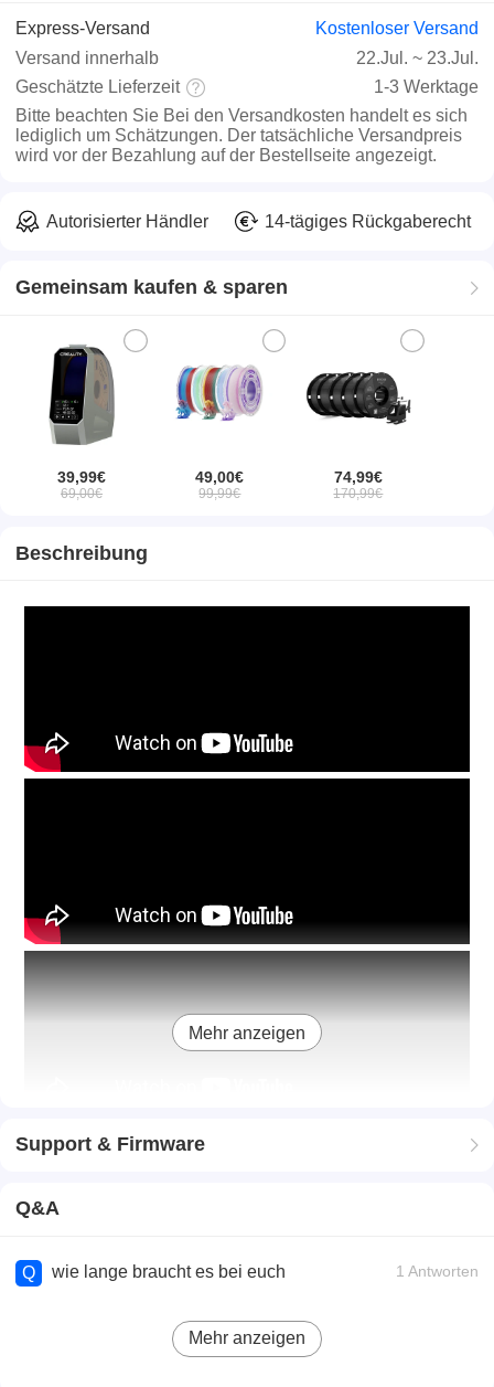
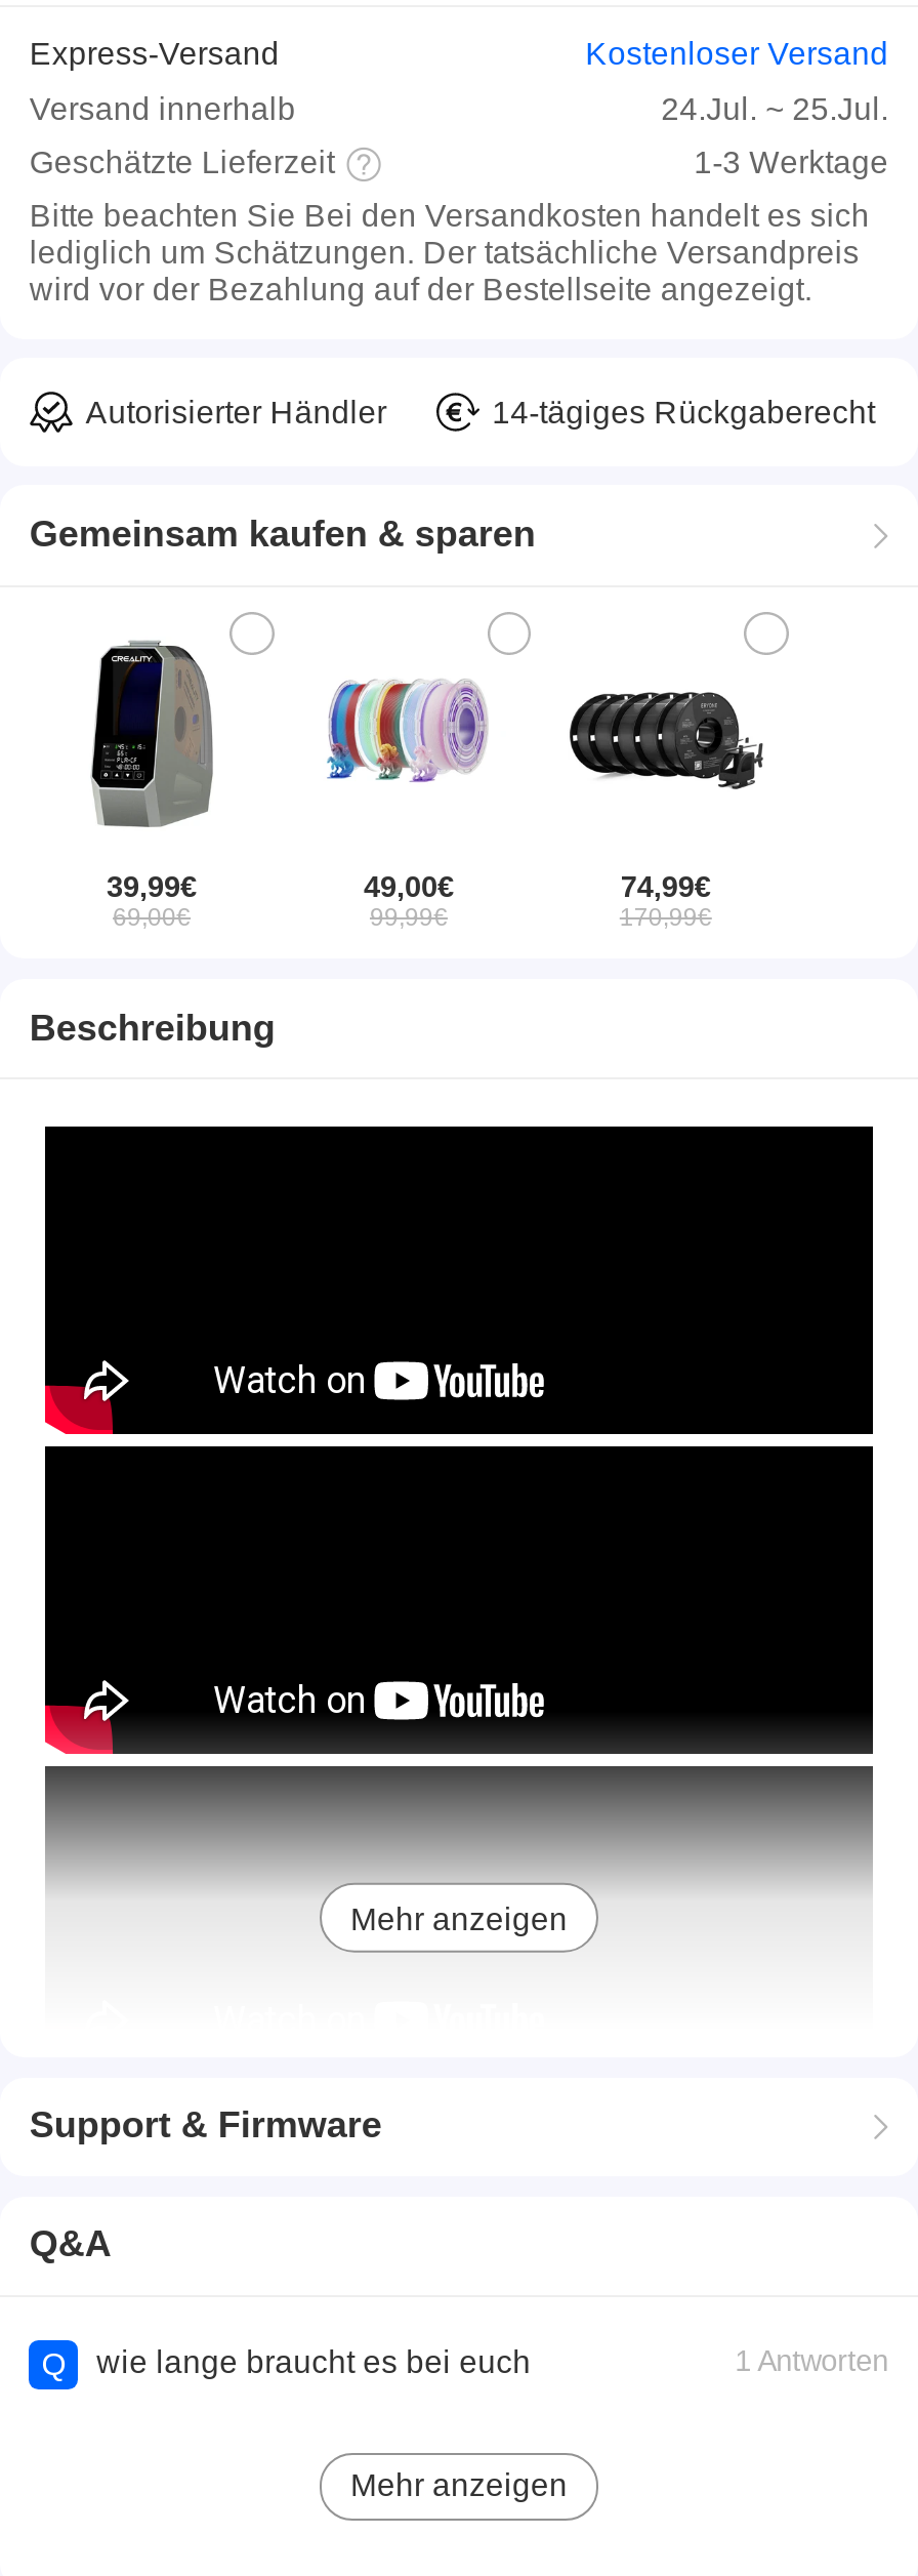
[356,48,478,67] 22.Jul. ~ 23.Jul. -> [661,91,889,126] 24.Jul. ~ 25.Jul.

